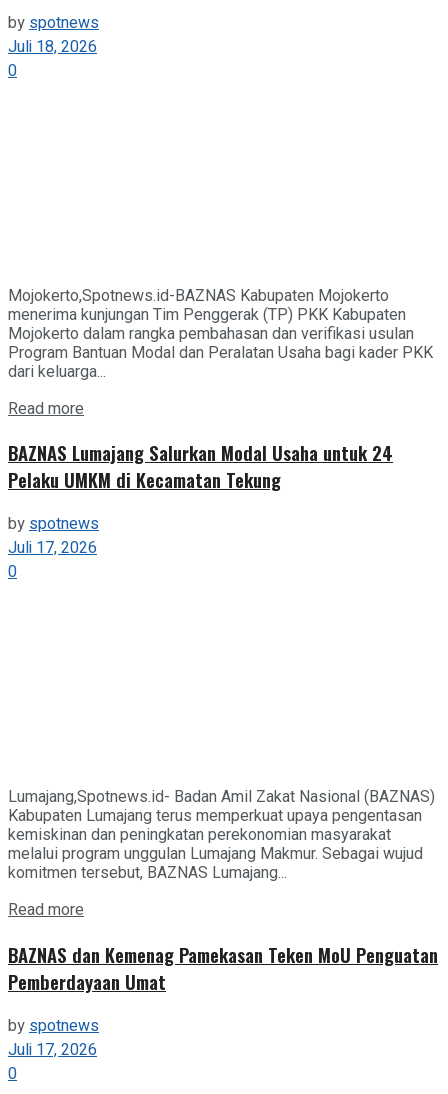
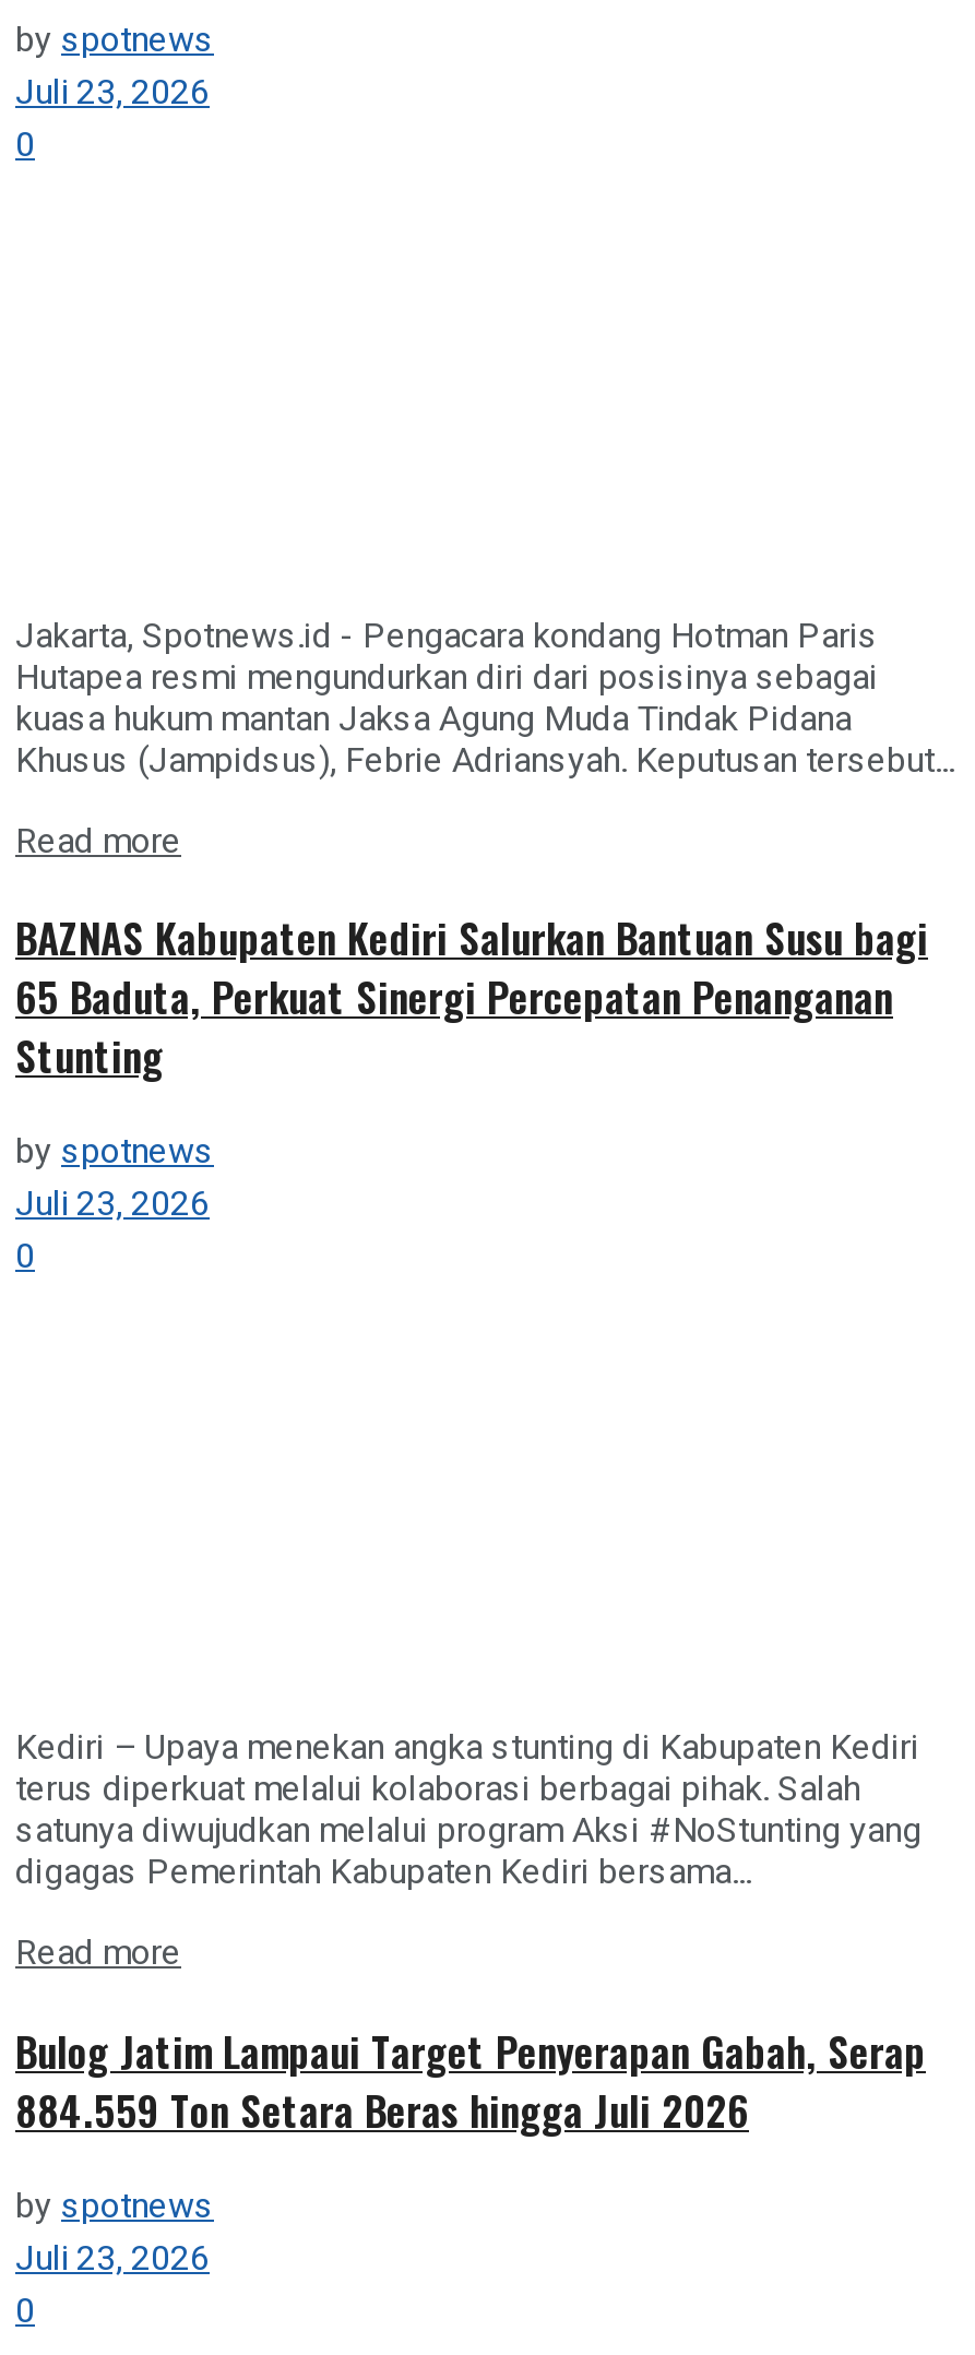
[8,35,97,59] Juli 18, 2026 -> [15,66,210,118] Juli 23, 2026
[8,286,433,381] Mojokerto,Spotnews.id-BAZNAS Kabupaten Mojokerto | menerima kunjungan Tim Penggerak (TP) PKK Kabupaten | Mojokerto dalam rangka pembahasan dan verifikasi usulan | Program Bantuan Modal dan Peralatan Usaha bagi kader PKK | dari keluarga... -> [15,614,954,780] Jakarta, Spotnews.id - Pengacara kondang Hotman Paris | Hutapea resmi mengundurkan diri dari posisinya sebagai | kuasa hukum mantan Jaksa Agung Muda Tindak Pidana | Khusus (Jampidsus), Febrie Adriansyah. Keputusan tersebut...
[8,439,393,493] BAZNAS Lumajang Salurkan Modal Usaha untuk 24 | Pelaku UMKM di Kecamatan Tekung -> [15,908,928,1085] BAZNAS Kabupaten Kediri Salurkan Bantuan Susu bagi | 65 Baduta, Perkuat Sinergi Percepatan Penanganan | Stunting
[8,536,97,560] Juli 17, 2026 -> [15,1178,210,1231] Juli 23, 2026
[8,787,435,882] Lumajang,Spotnews.id- Badan Amil Zakat Nasional (BAZNAS) | Kabupaten Lumajang terus memperkuat upaya pengentasan | kemiskinan dan peningkatan perekonomian masyarakat | melalui program unggulan Lumajang Makmur. Sebagai wujud | komitmen tersebut, BAZNAS Lumajang... -> [15,1726,922,1892] Kediri – Upaya menekan angka stunting di Kabupaten Kediri | terus diperkuat melalui kolaborasi berbagai pihak. Salah | satunya diwujudkan melalui program Aksi #NoStunting yang | digagas Pemerintah Kabupaten Kediri bersama...
[8,941,438,995] BAZNAS dan Kemenag Pamekasan Teken MoU Penguatan | Pemberdayaan Umat -> [15,2020,926,2138] Bulog Jatim Lampaui Target Penyerapan Gabah, Serap | 884.559 Ton Setara Beras hingga Juli 2026
[8,1038,97,1062] Juli 17, 2026 -> [15,2232,210,2284] Juli 23, 2026

